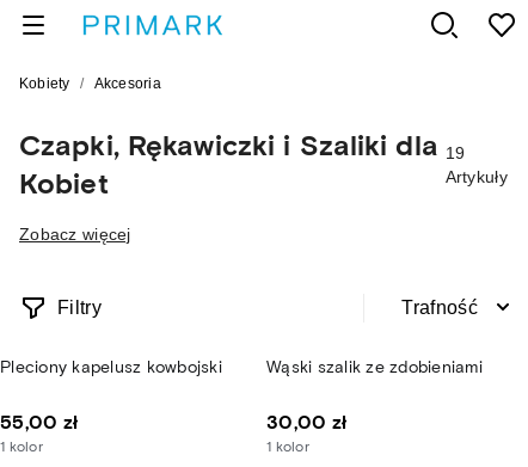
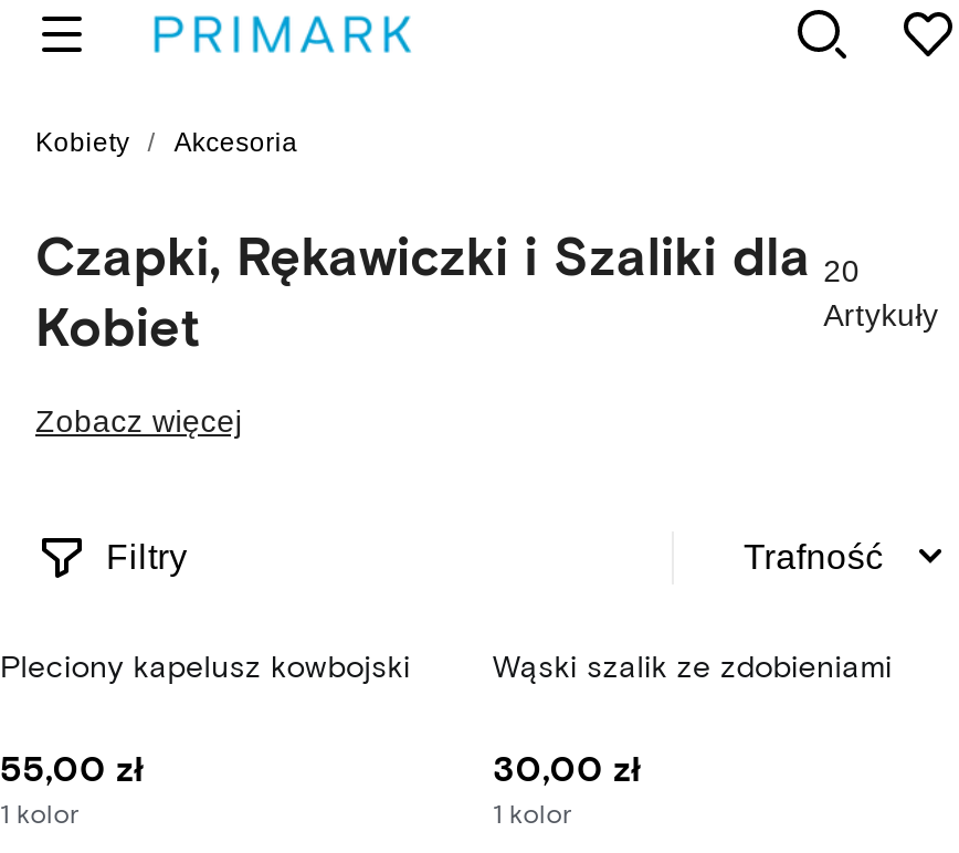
[19,128,465,162] Czapki, Rękawiczki i Szaliki dla 19 -> [35,224,860,288] Czapki, Rękawiczki i Szaliki dla 20

